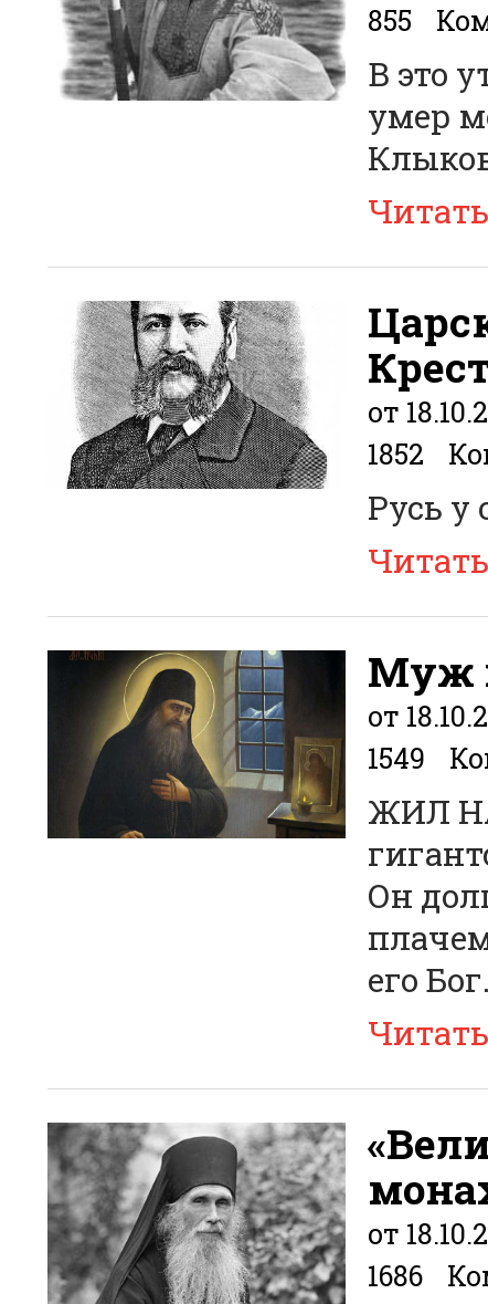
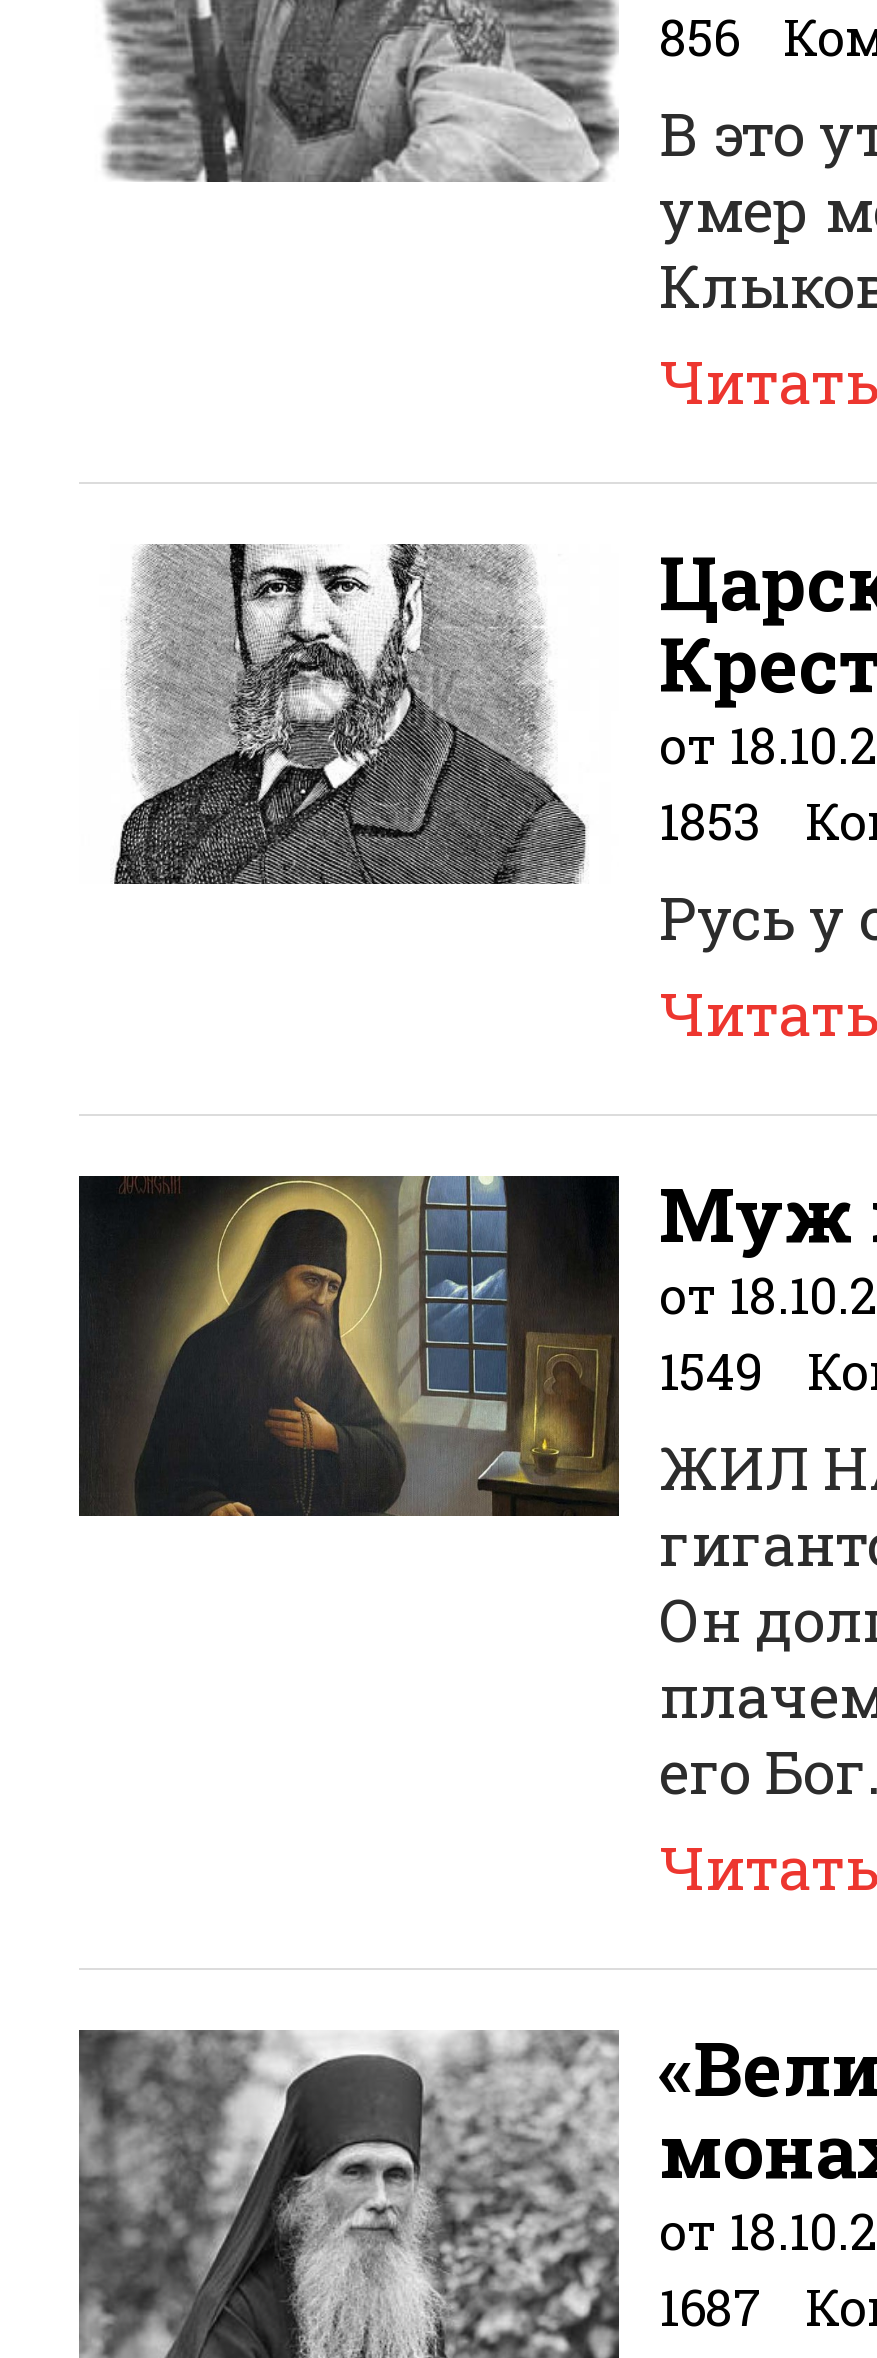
[368,3,412,39] 855 -> [659,5,739,71] 856
[368,436,424,473] 1852 -> [659,789,761,855] 1853
[368,1258,423,1295] 1686 -> [659,2275,761,2341] 1687

